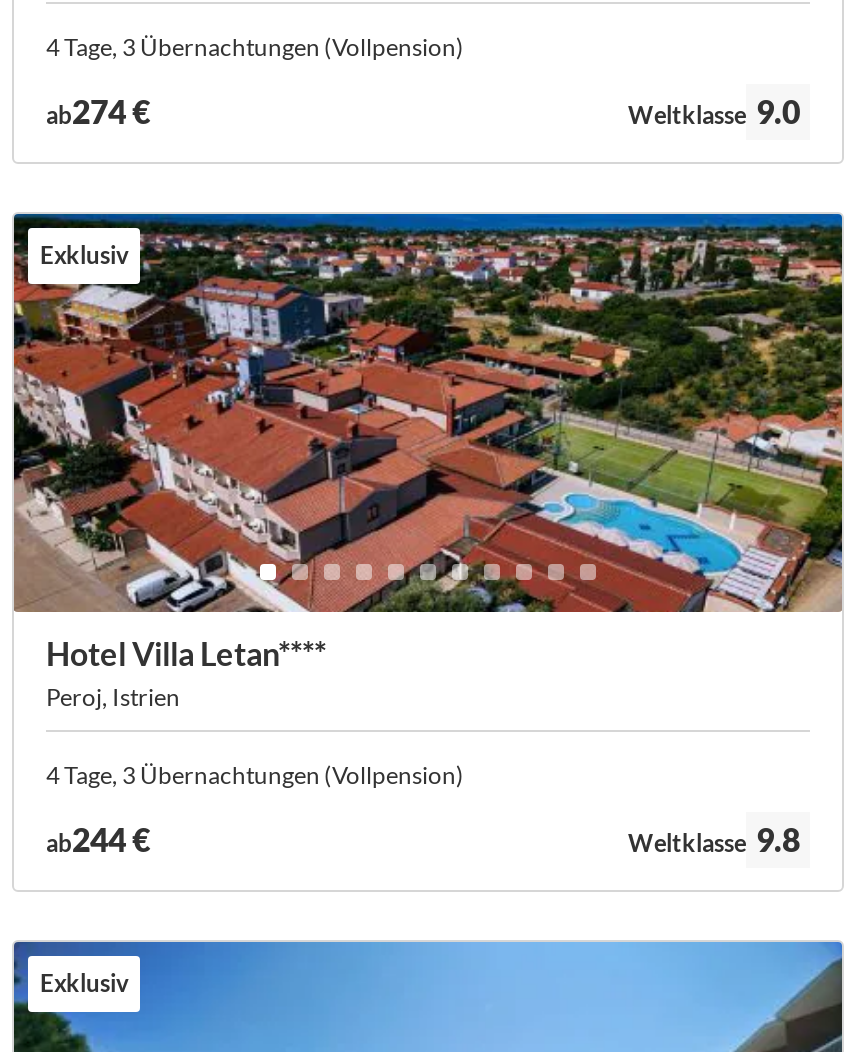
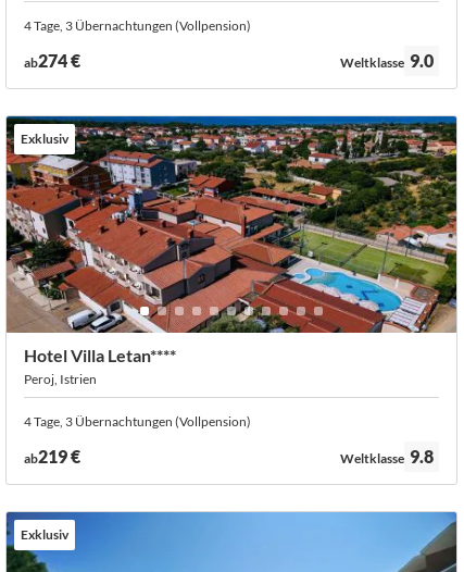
[46,819,150,857] ab244 € -> [24,446,80,466] ab219 €

